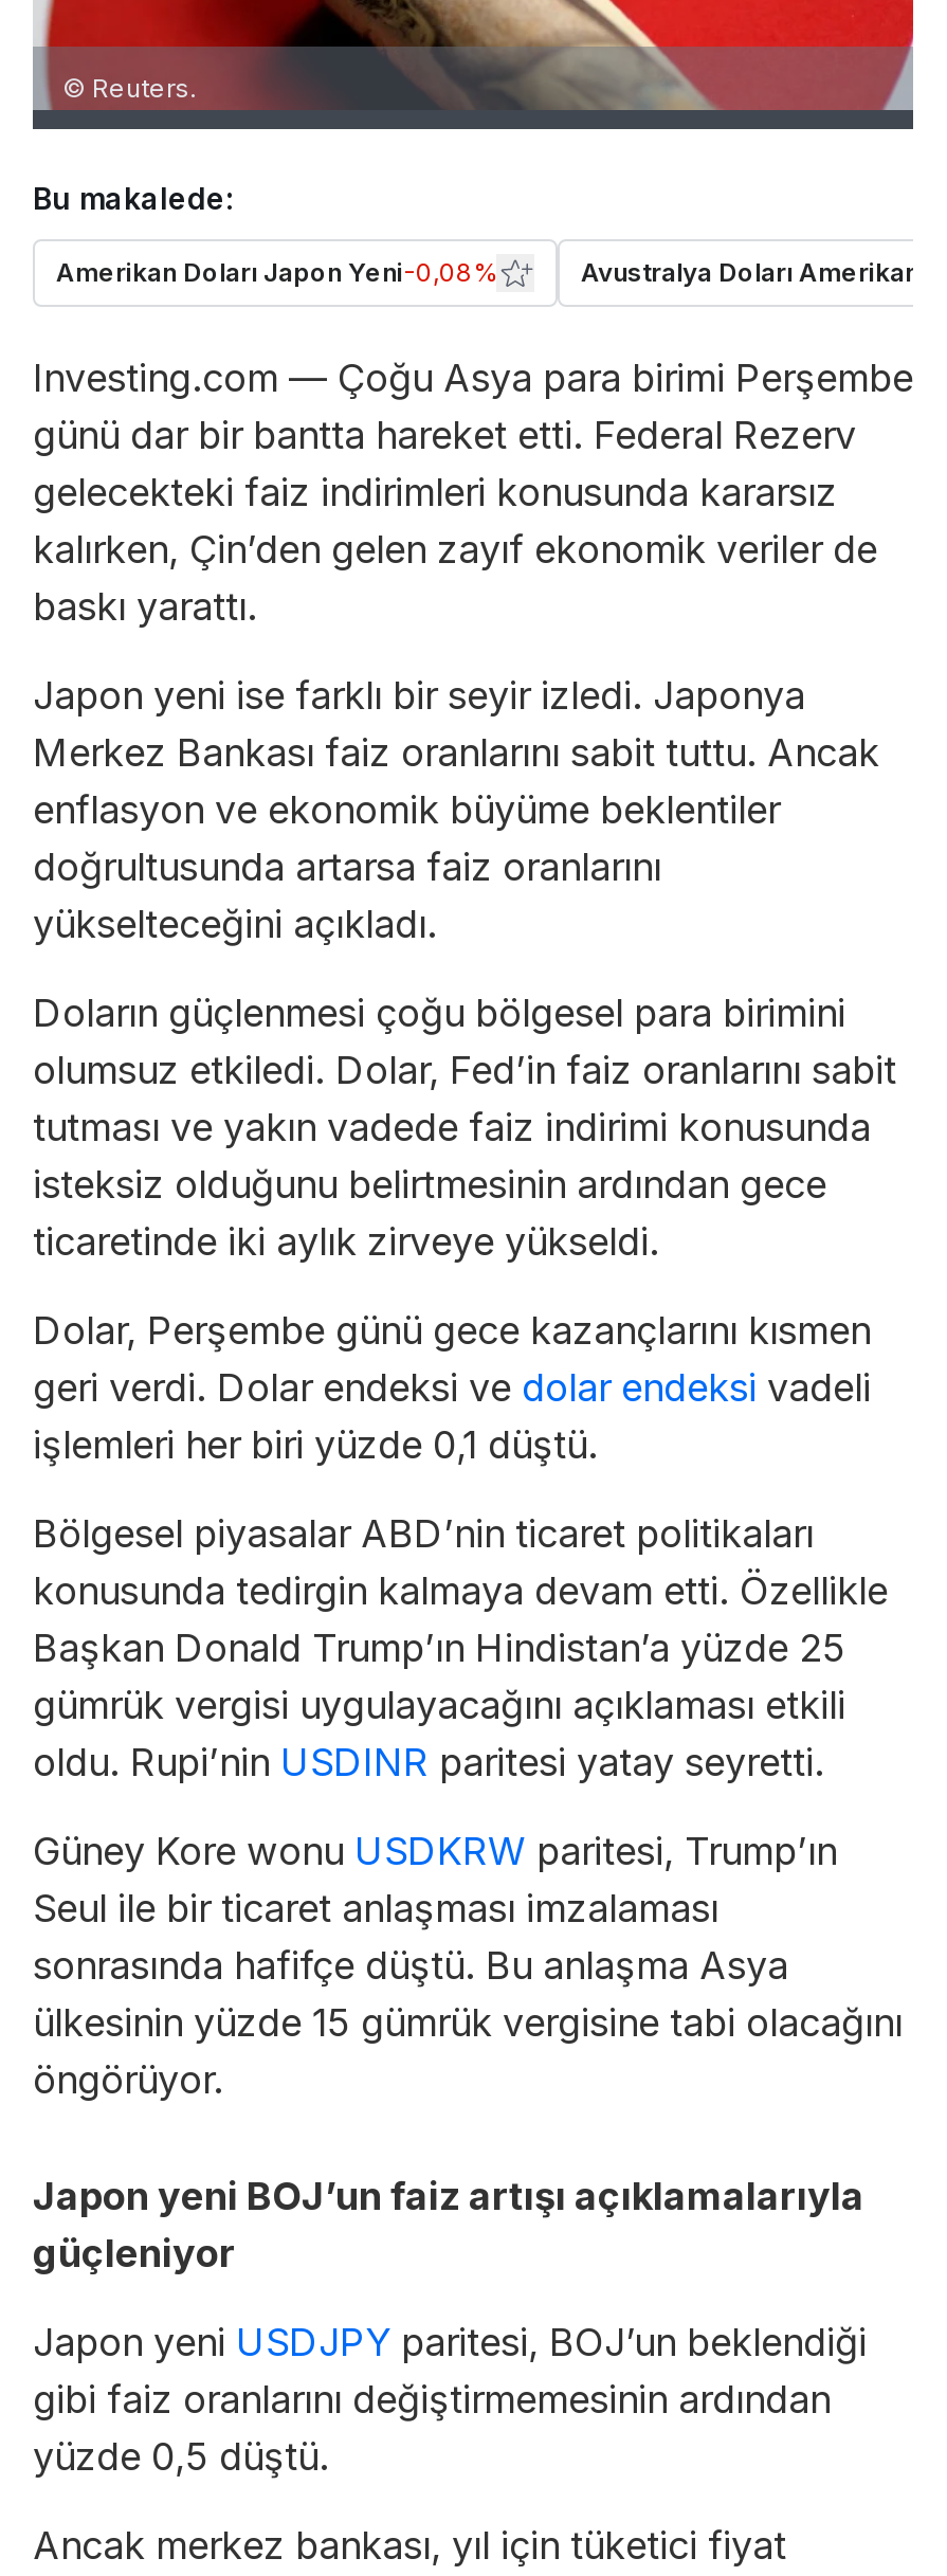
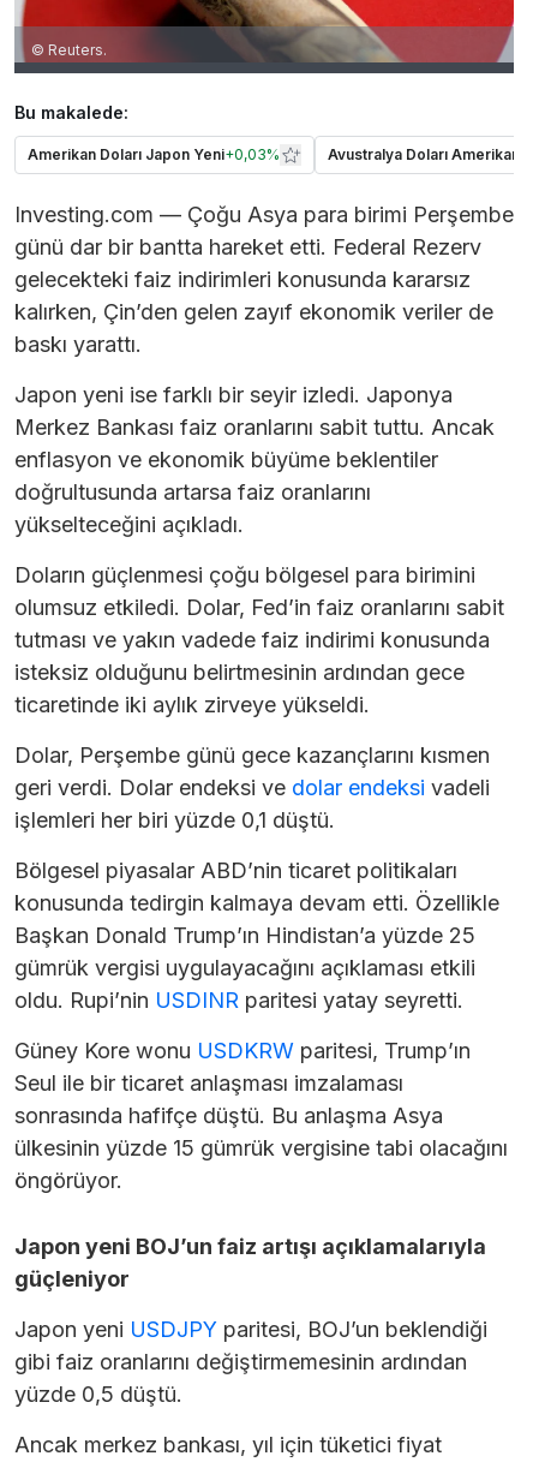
[56,256,496,287] Amerikan Doları Japon Yeni-0,08% -> [28,145,280,163] Amerikan Doları Japon Yeni+0,03%

